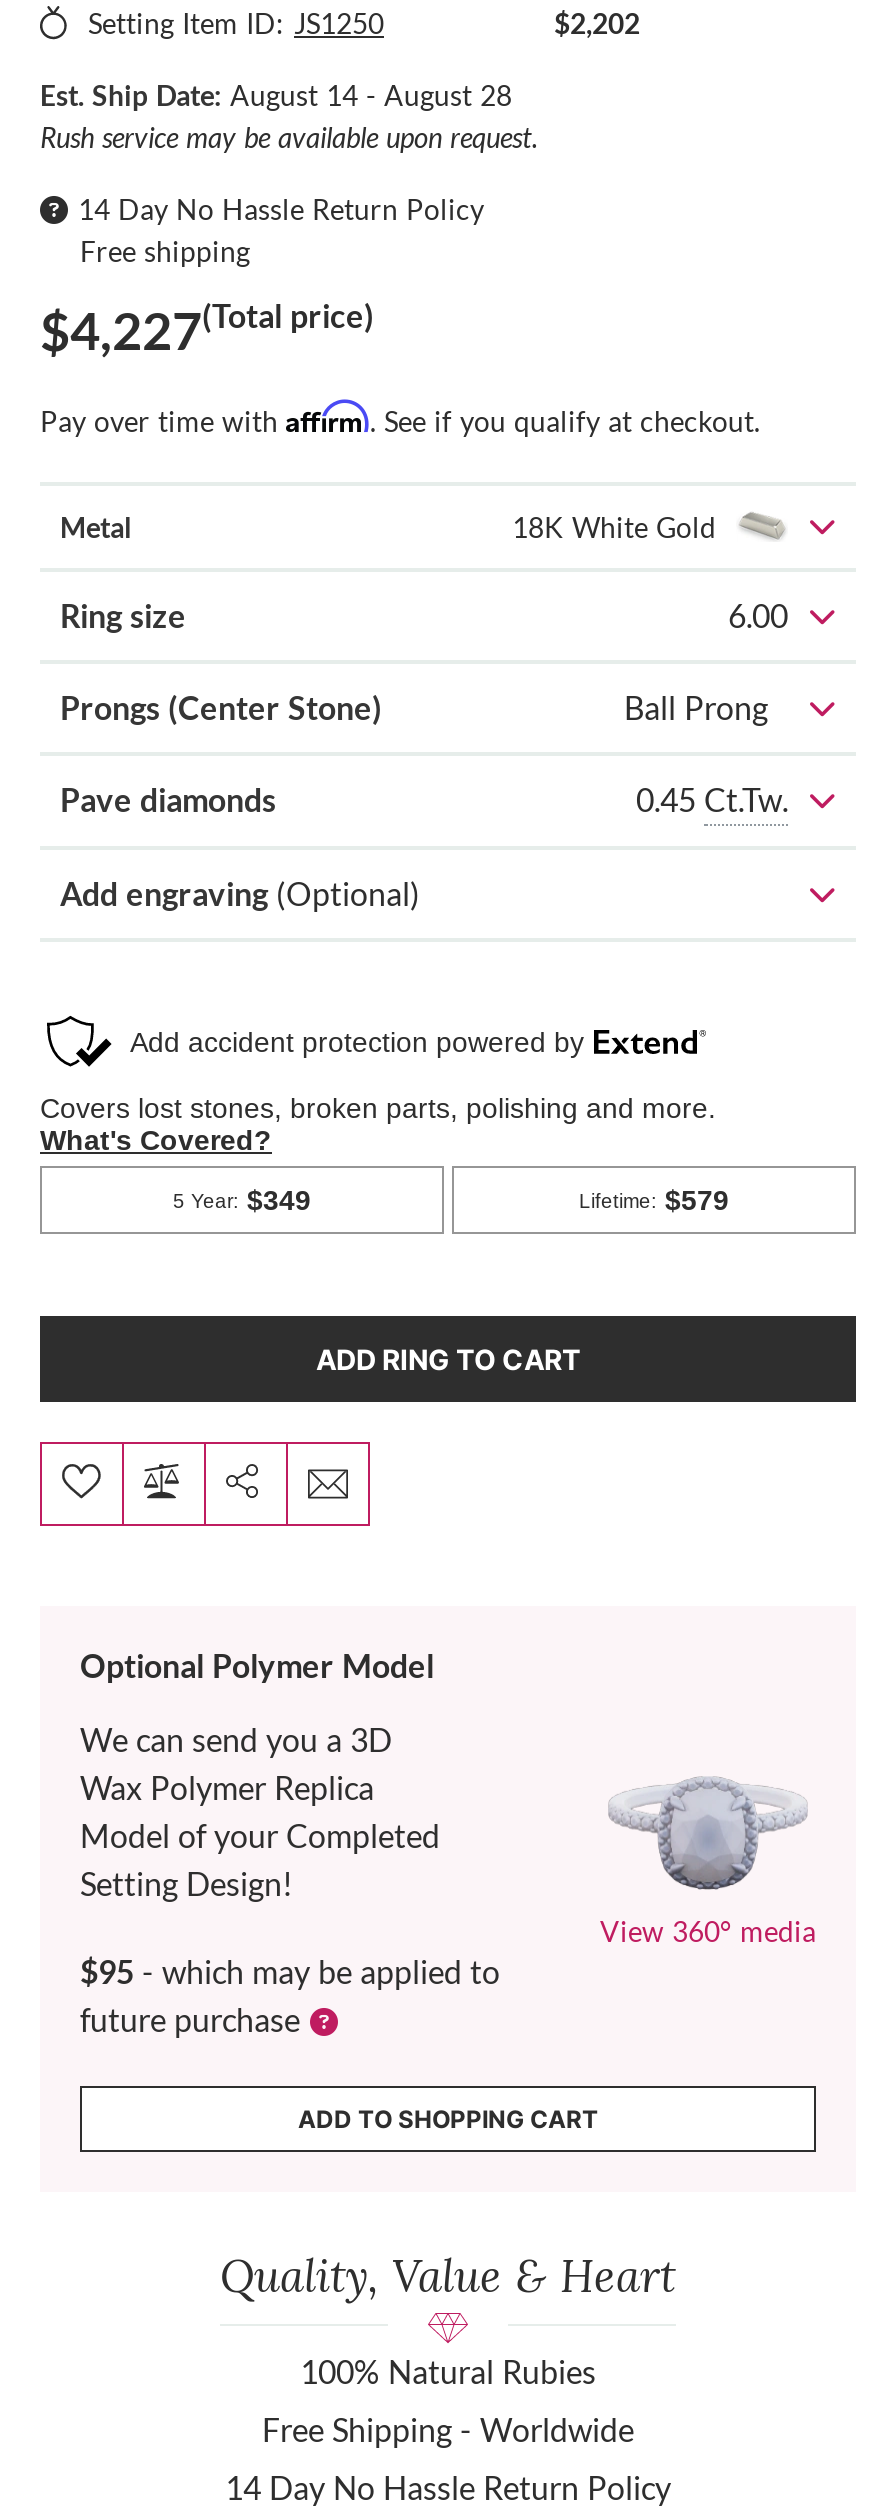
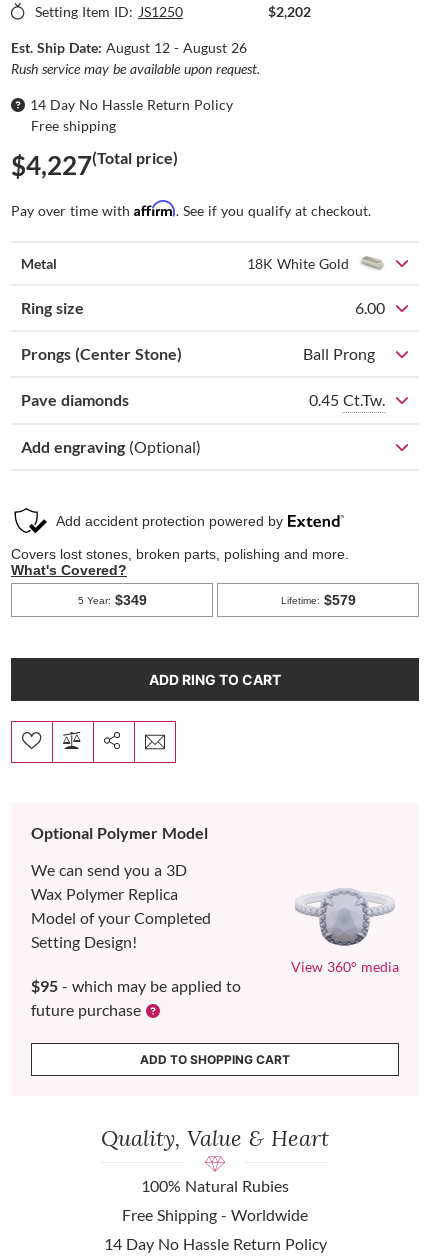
[40,77,512,111] Est. Ship Date: August 14 - August 28 -> [11,38,247,55] Est. Ship Date: August 12 - August 26

